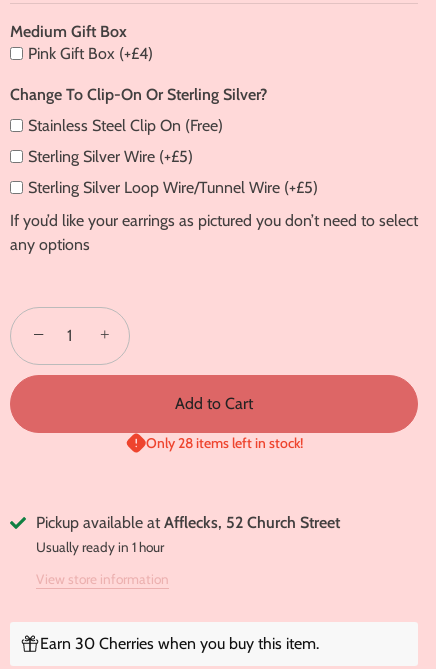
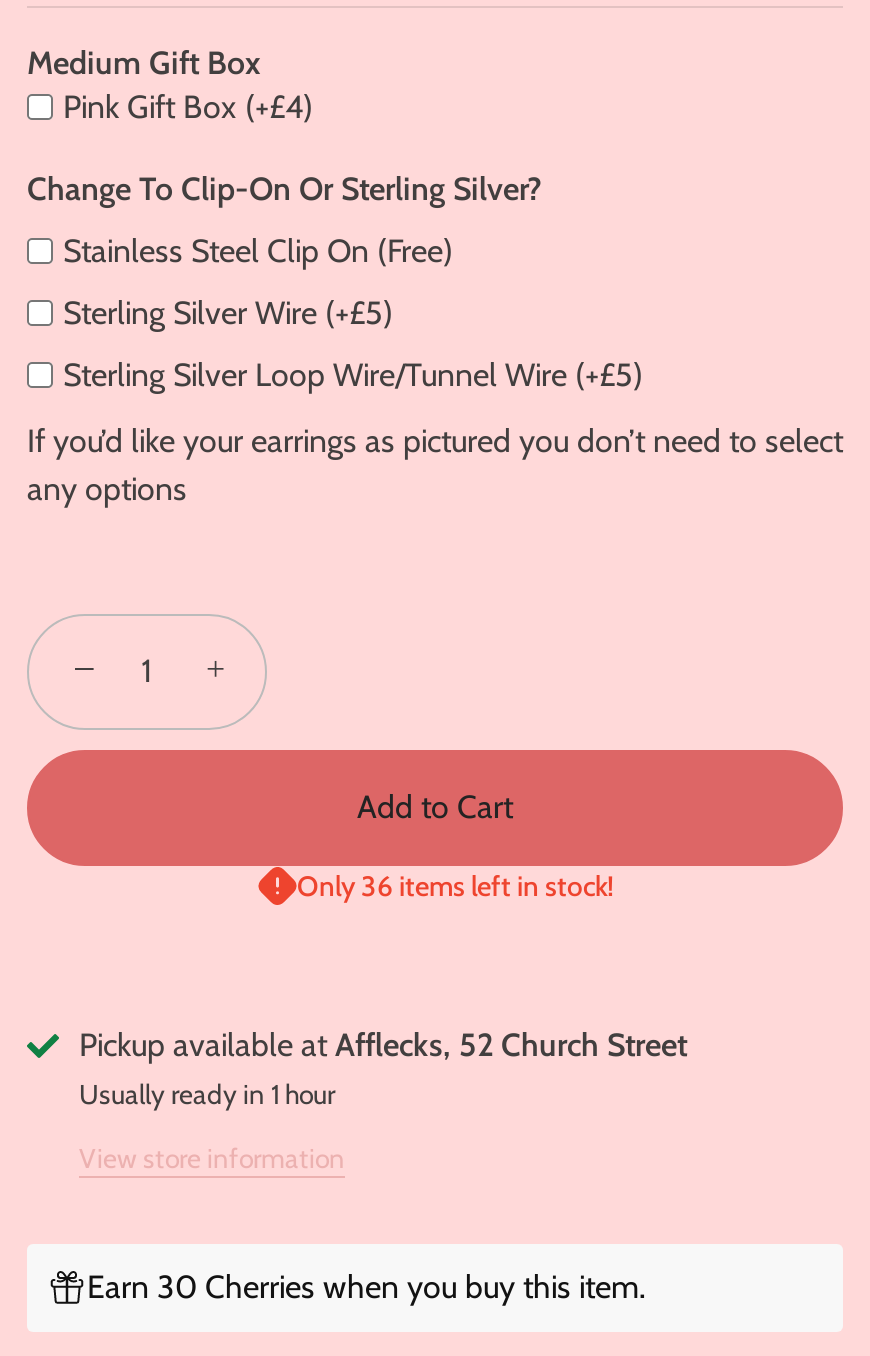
[145,434,302,452] Only 28 items left in stock! -> [297,868,613,904] Only 36 items left in stock!

